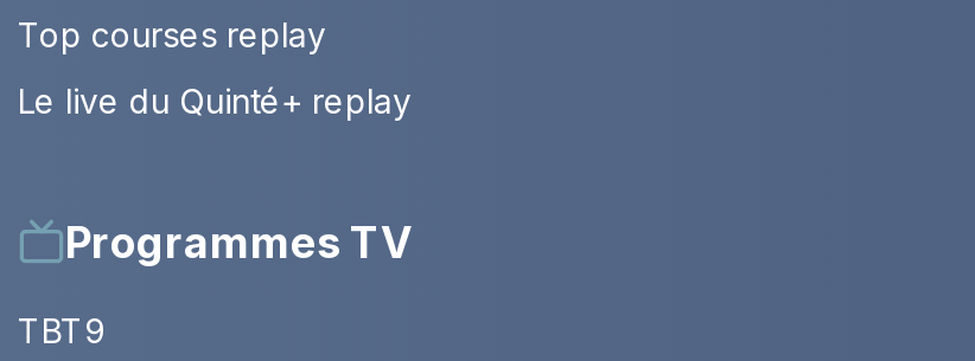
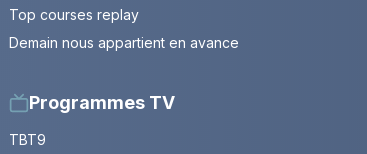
[18,80,412,120] Le live du Quinté+ replay -> [9,34,239,51] Demain nous appartient en avance

